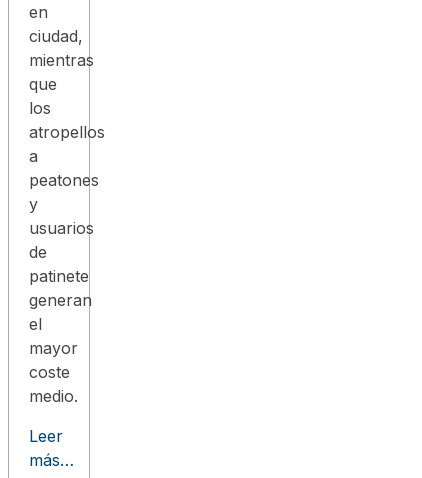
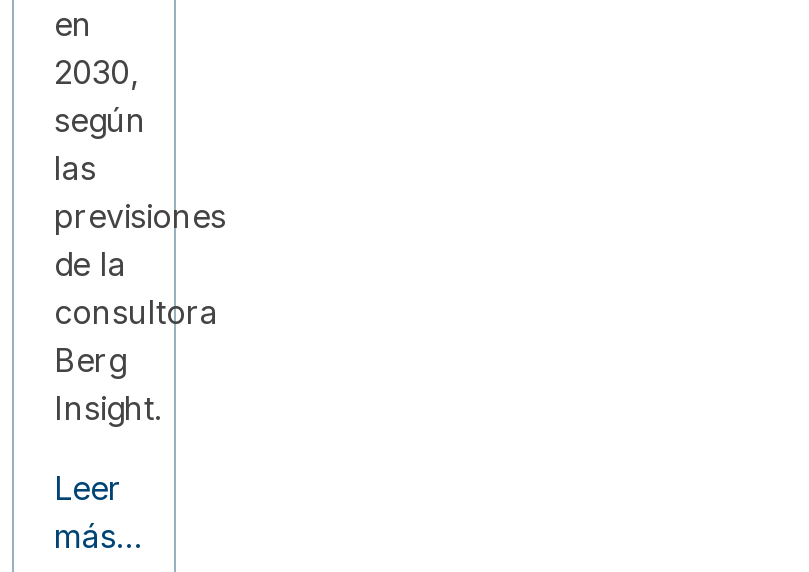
[29,26,105,406] ciudad, | mientras | que | los | atropellos | a | peatones | y | usuarios | de | patinete | generan | el | mayor | coste | medio. -> [54,52,226,428] 2030, | según | las | previsiones | de la | consultora | Berg | Insight.

